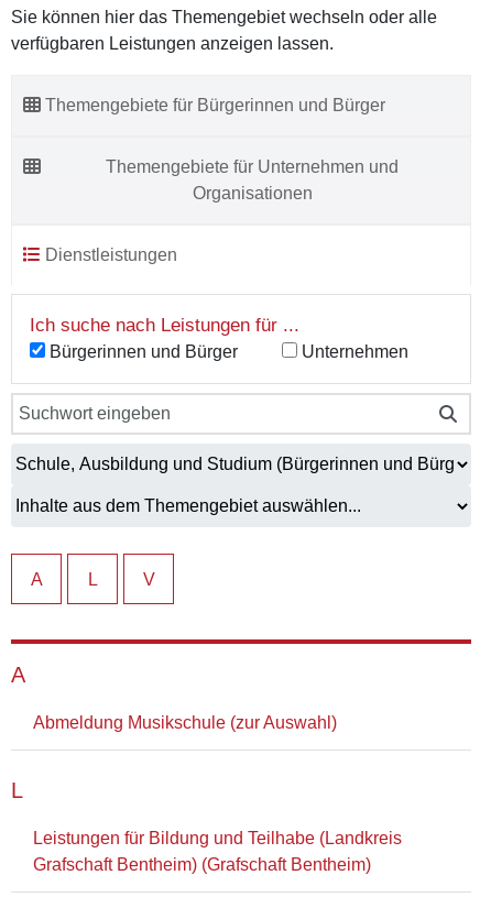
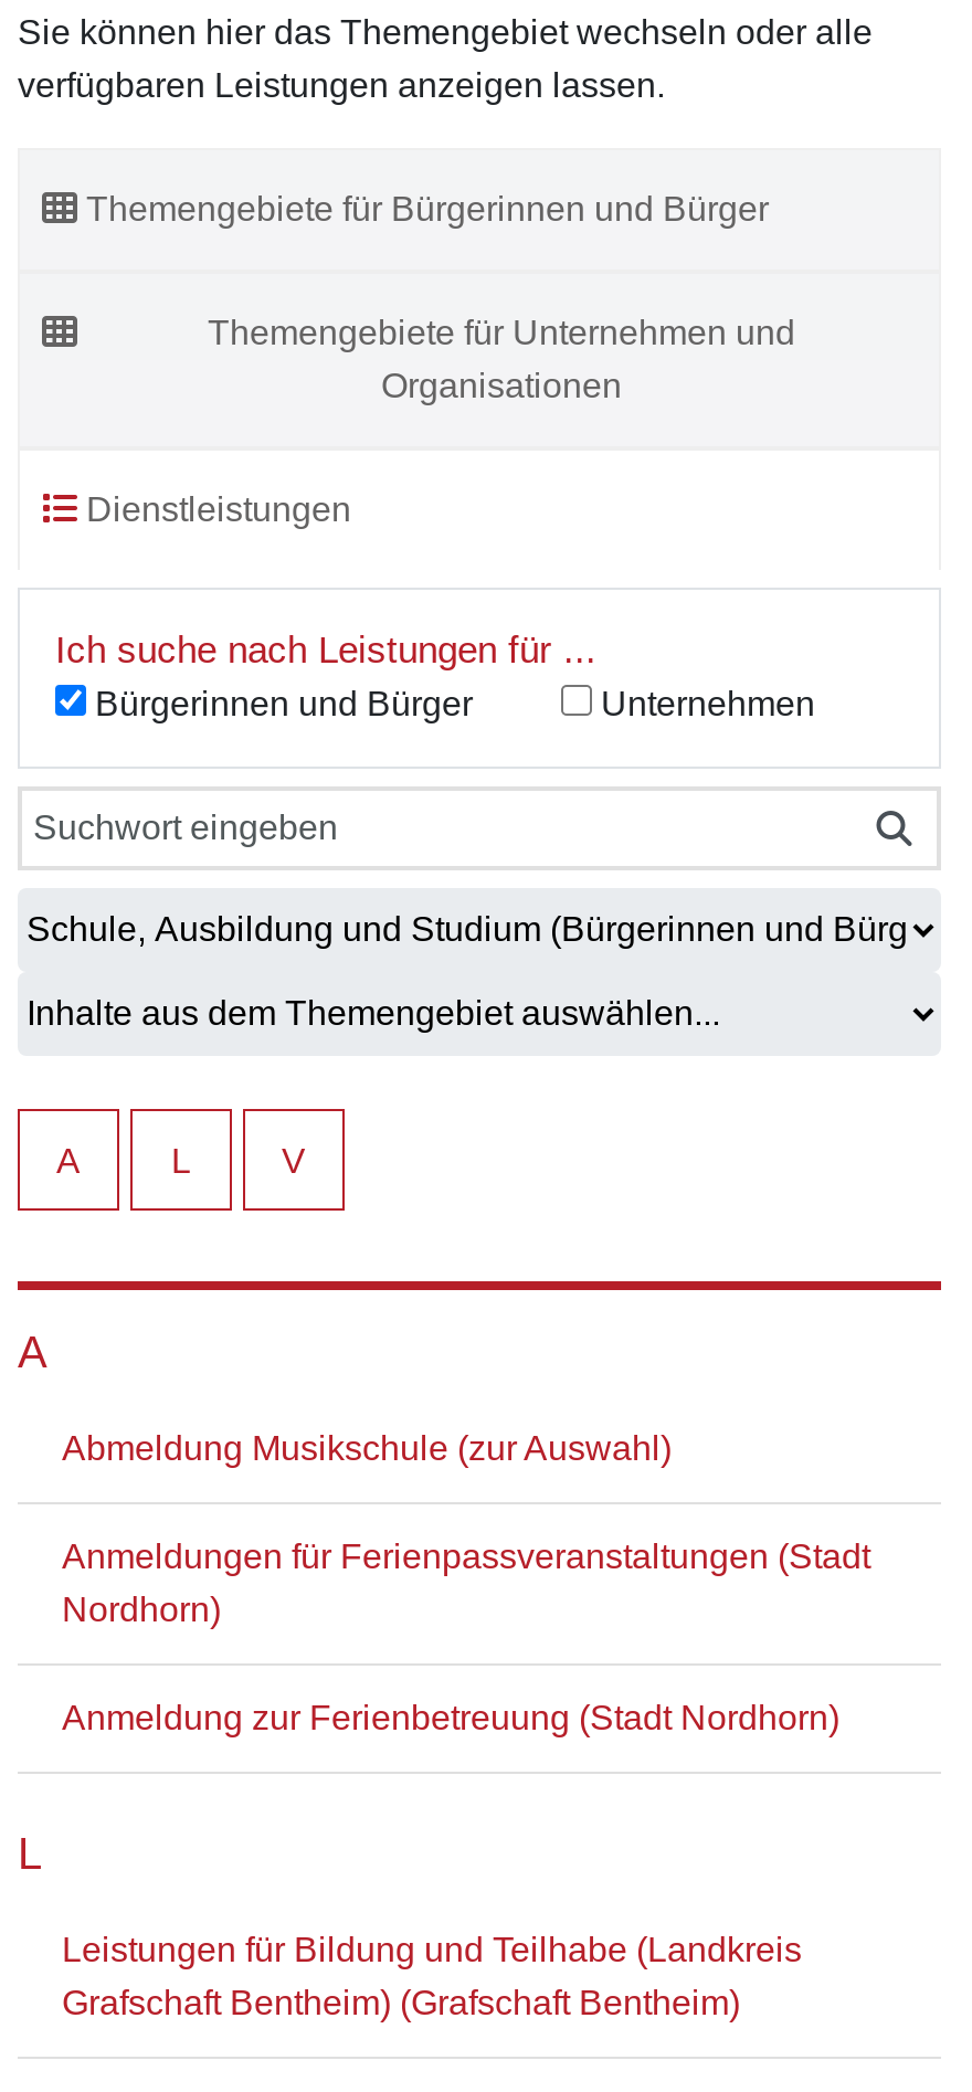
none -> [62,1538,870,1736] Anmeldungen für Ferienpassveranstaltungen (Stadt | Nordhorn) | Anmeldung zur Ferienbetreuung (Stadt Nordhorn)

